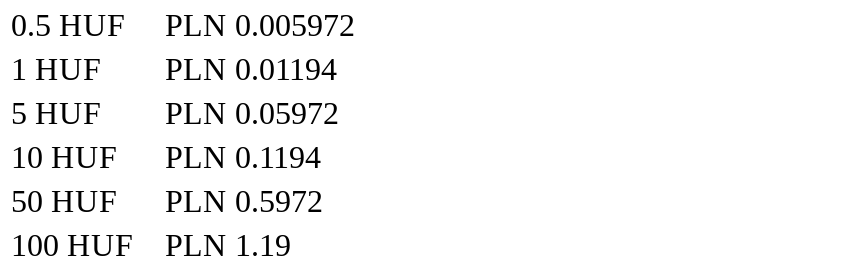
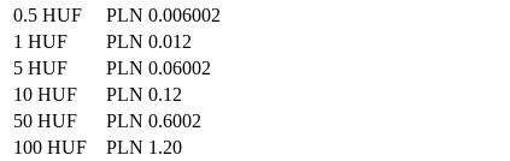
[11,8,355,42] 0.5 HUF PLN 0.005972 -> [13,5,221,25] 0.5 HUF PLN 0.006002
[11,52,337,86] 1 HUF PLN 0.01194 -> [13,31,192,52] 1 HUF PLN 0.012
[11,96,339,130] 5 HUF PLN 0.05972 -> [13,58,211,78] 5 HUF PLN 0.06002
[11,140,321,174] 10 HUF PLN 0.1194 -> [13,84,182,105] 10 HUF PLN 0.12
[11,184,323,218] 50 HUF PLN 0.5972 -> [13,111,201,131] 50 HUF PLN 0.6002
[11,228,291,262] 100 HUF PLN 1.19 -> [13,137,182,158] 100 HUF PLN 1.20

